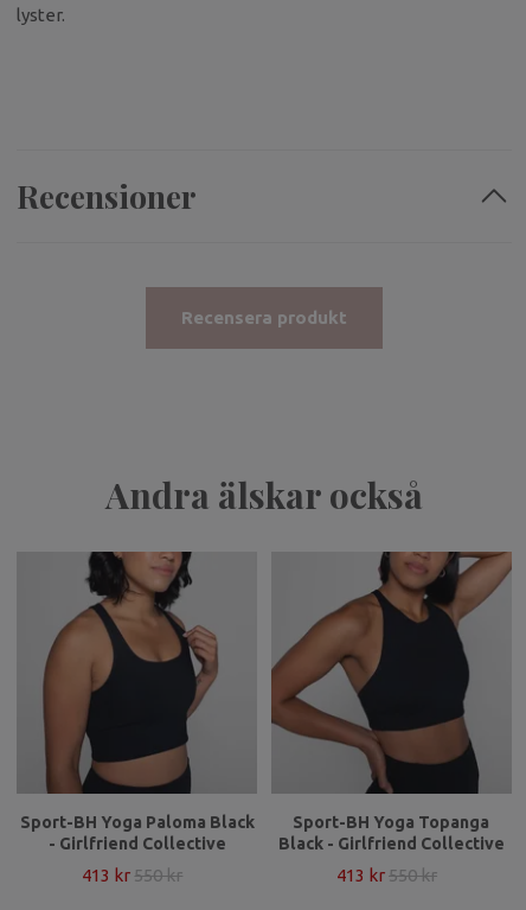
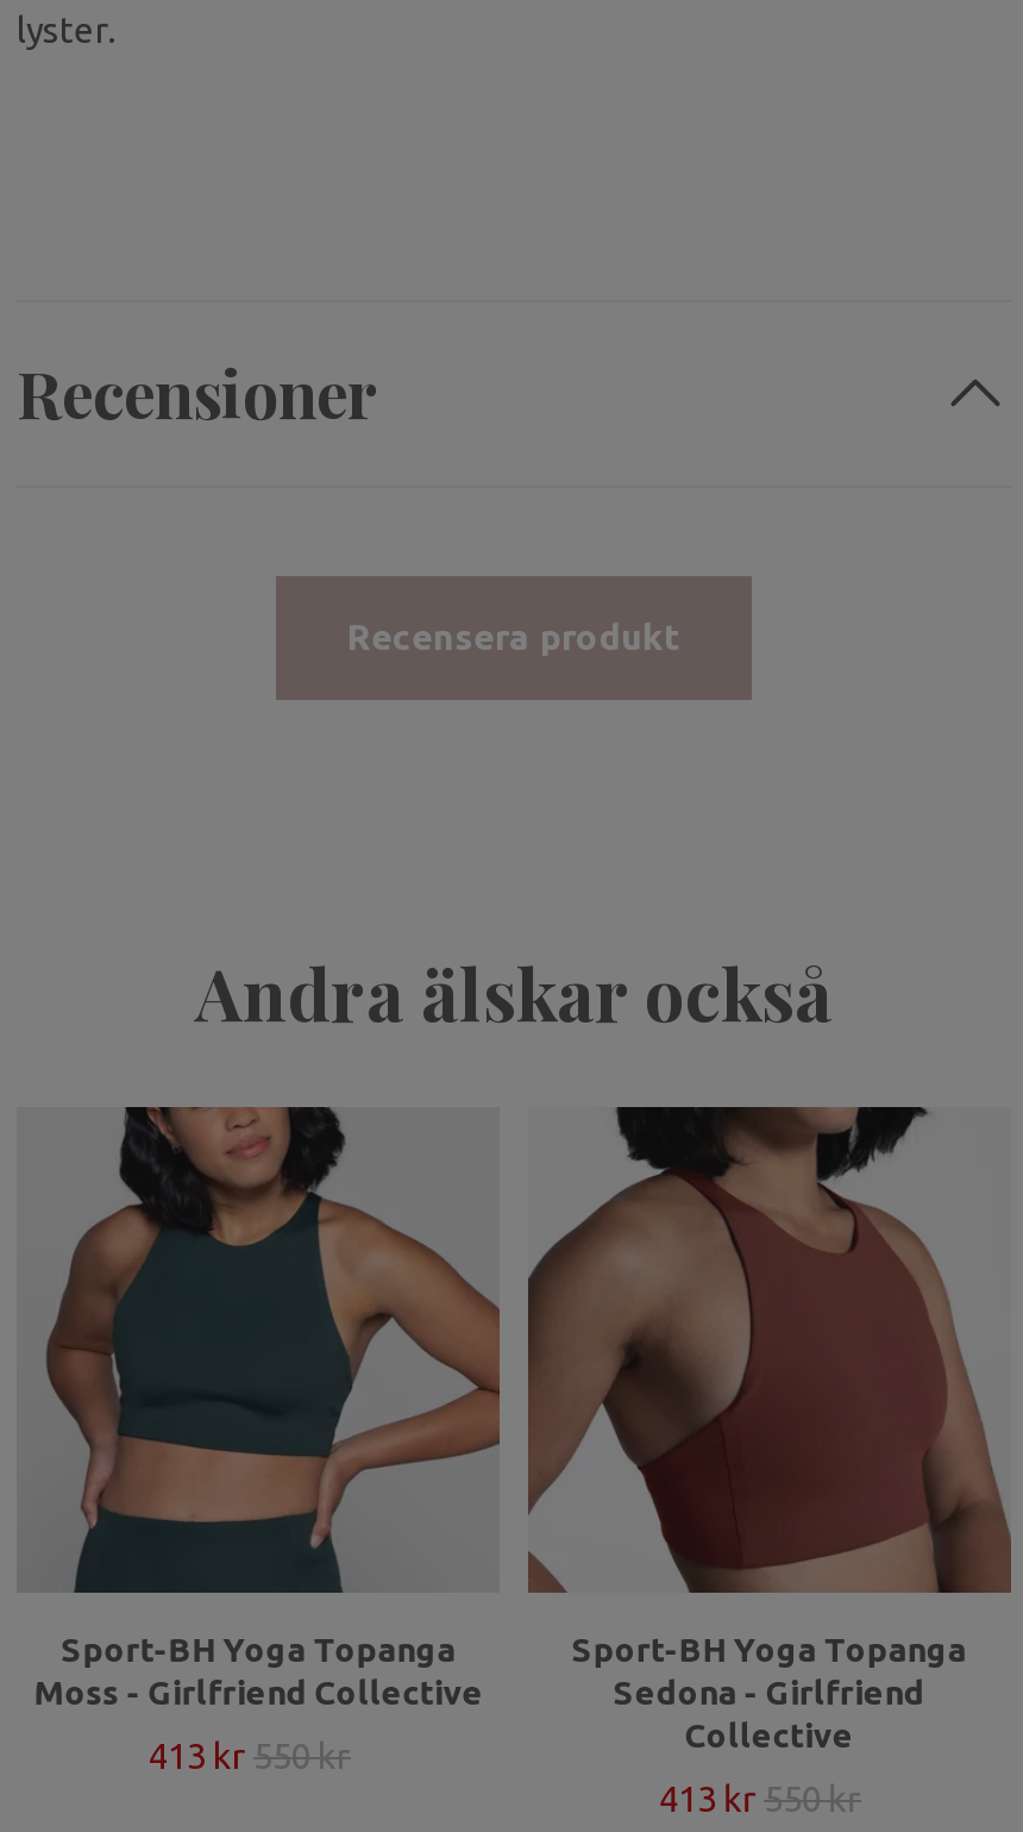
[20,551,257,853] [image] | Sport-BH Yoga Paloma Black | - Girlfriend Collective -> [34,1105,502,1711] [image] | Sport-BH Yoga Topanga | Moss - Girlfriend Collective
[271,551,513,853] [image] | Black - Girlfriend Collective -> [526,1105,1011,1754] [image] | Sedona - Girlfriend | Collective

